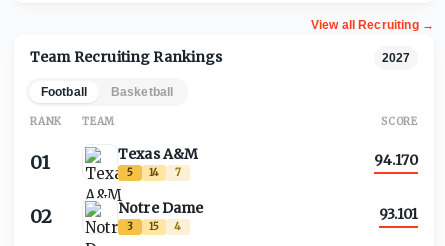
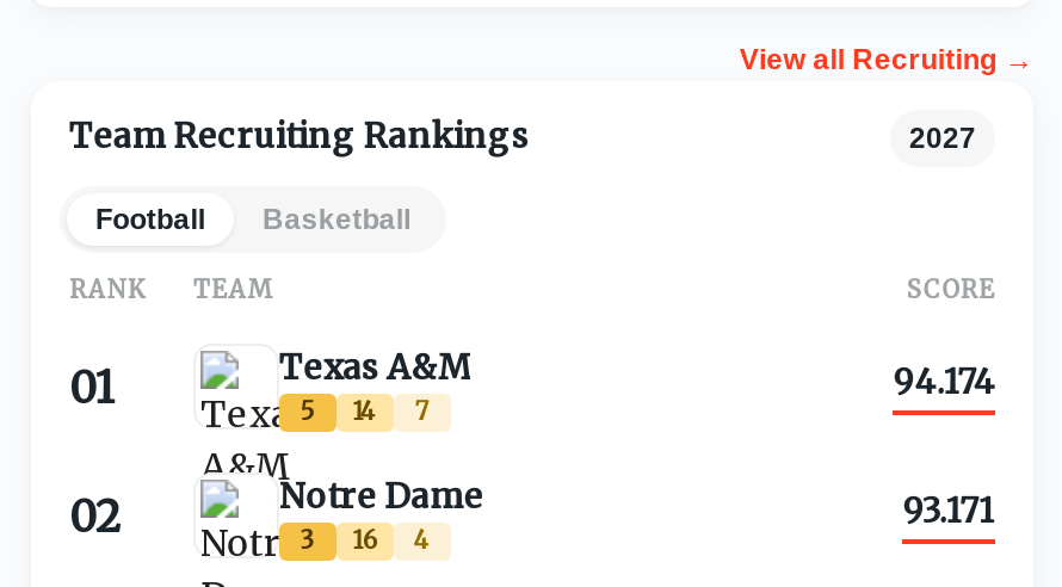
[374,151,418,169] 94.170 -> [894,361,995,404] 94.174
[379,205,418,223] 93.101 -> [903,490,995,533] 93.171
[127,220,182,233] 3 15 4 -> [300,526,431,557] 3 16 4

